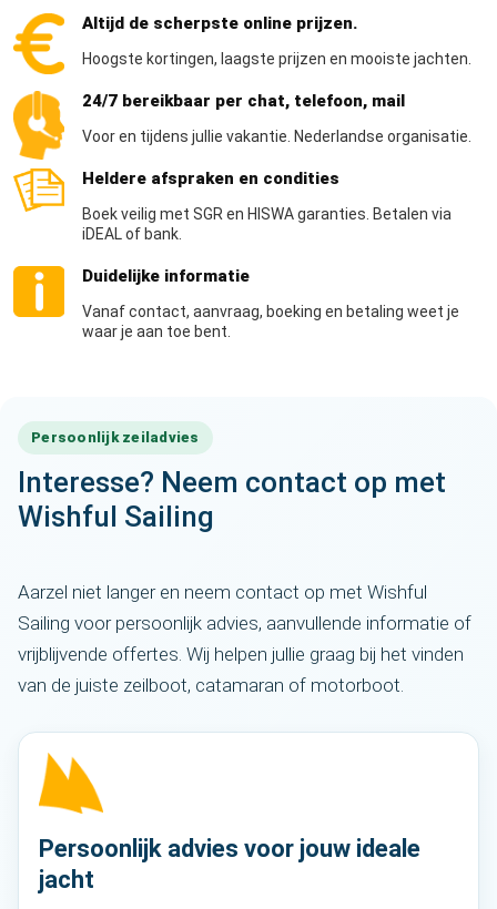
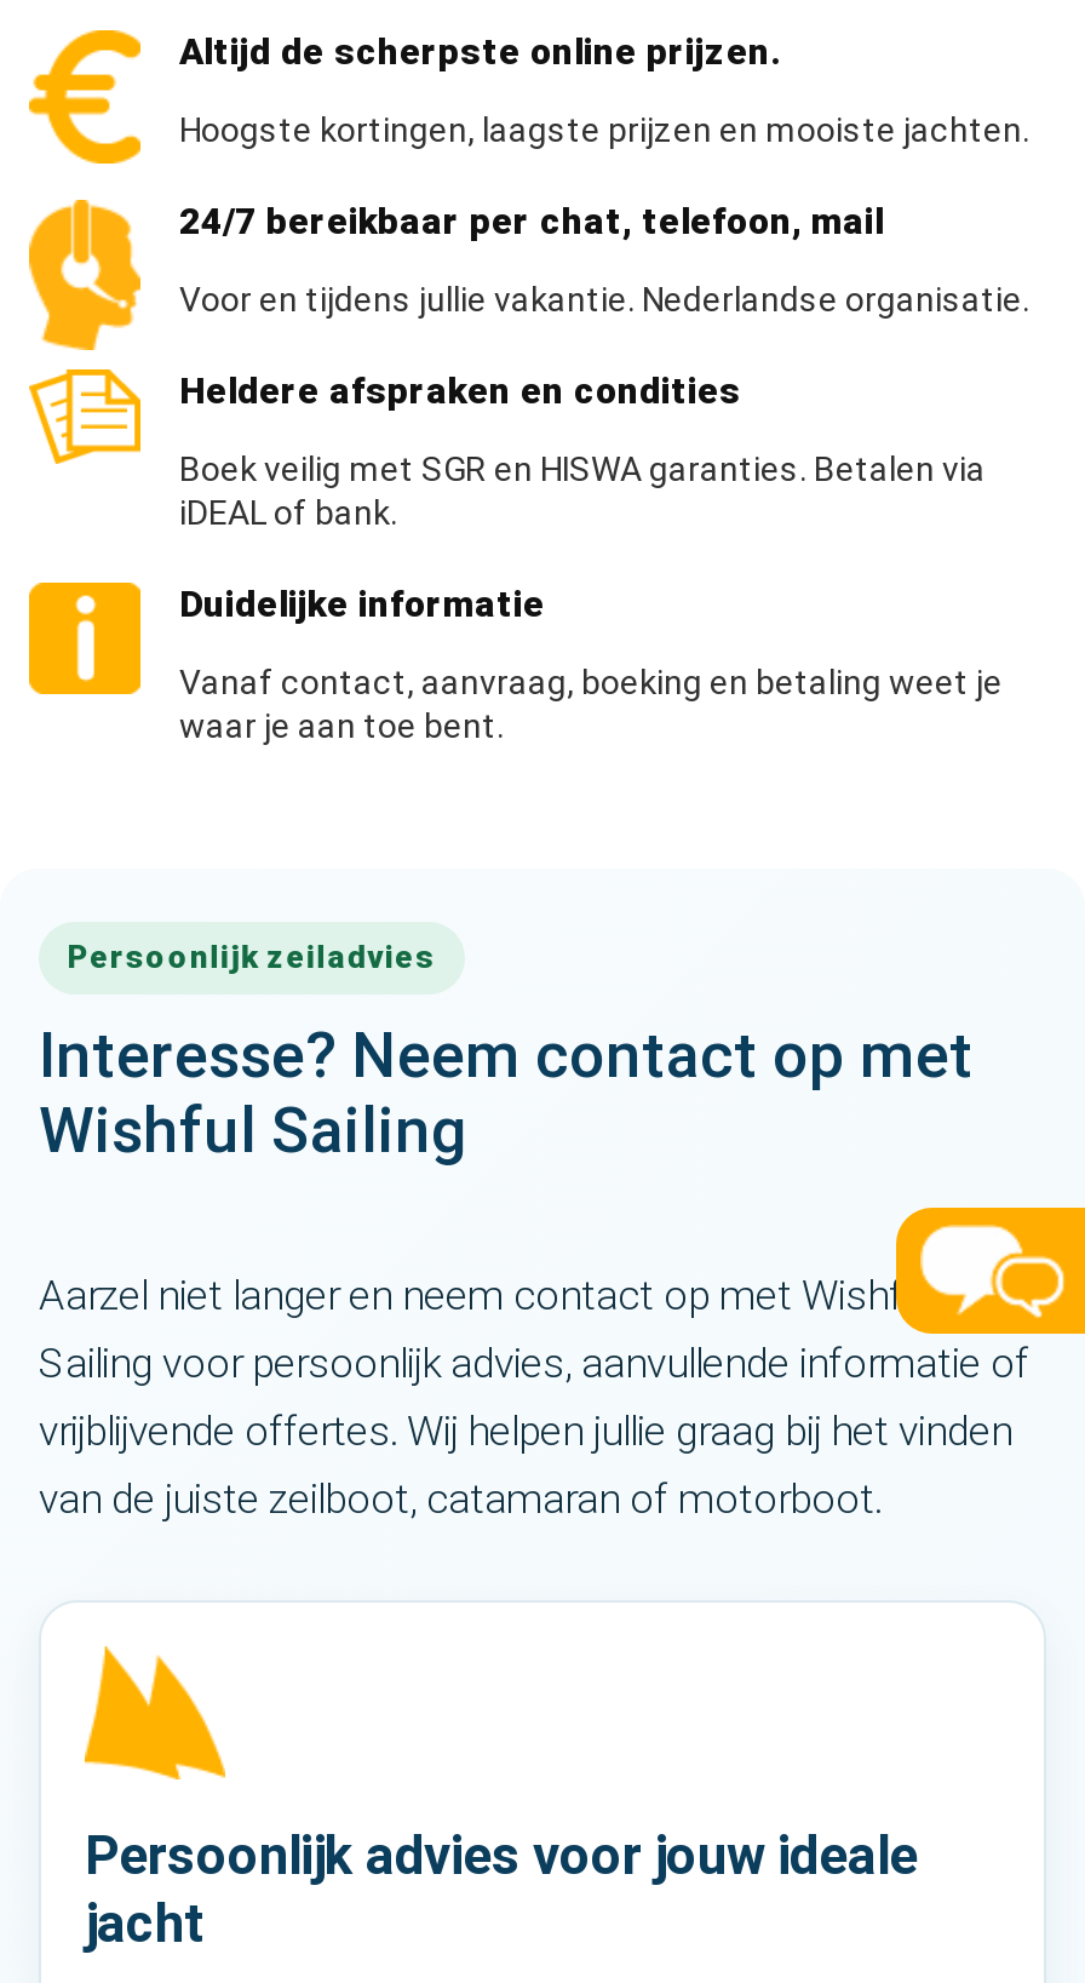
none -> [894,1205,1078,1336] [image]

